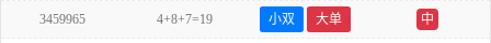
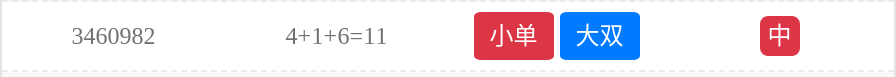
[39,12,85,27] 3459965 -> [72,22,156,50] 3460982
[157,12,212,27] 4+8+7=19 -> [286,22,388,50] 4+1+6=11
[268,12,295,27] 小双 -> [490,22,538,50] 小单
[315,12,342,27] 大单 -> [576,22,624,50] 大双

